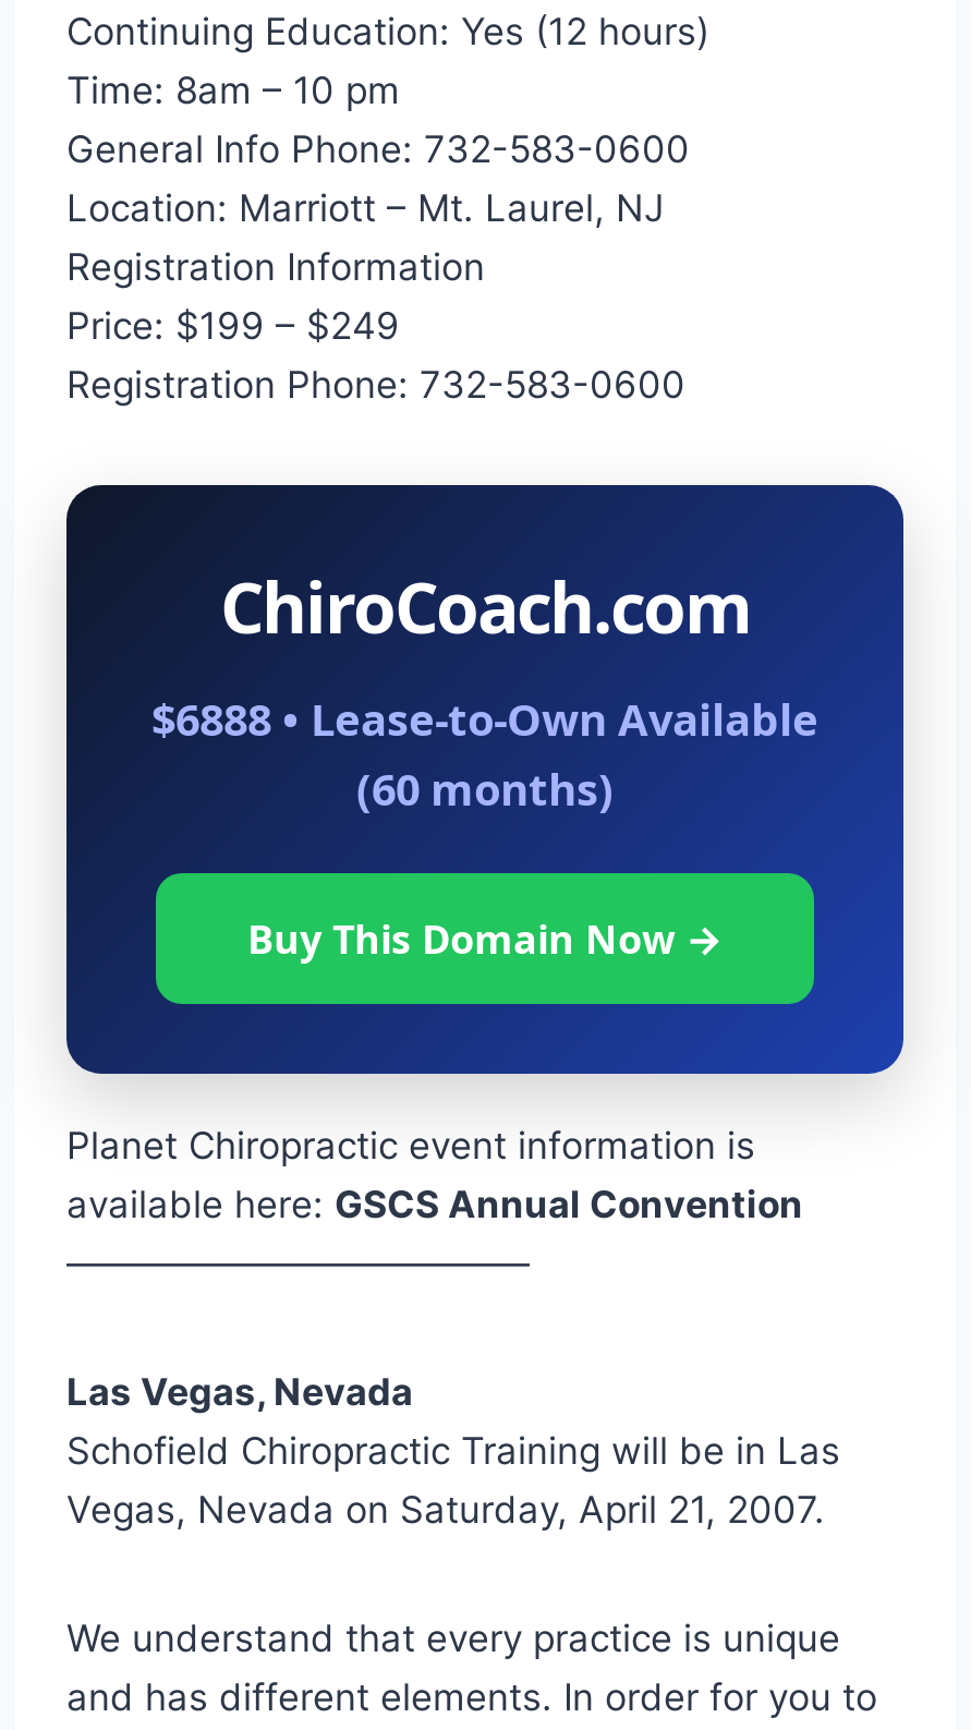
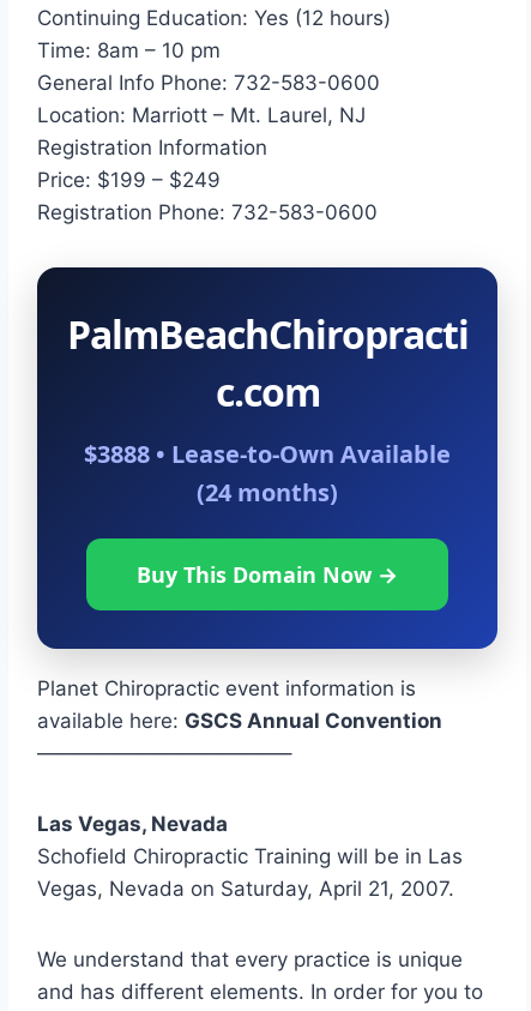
[151,559,818,819] ChiroCoach.com | $6888 • Lease-to-Own Available | (60 months) -> [67,308,468,509] PalmBeachChiropracti | c.com | $3888 • Lease-to-Own Available | (24 months)

